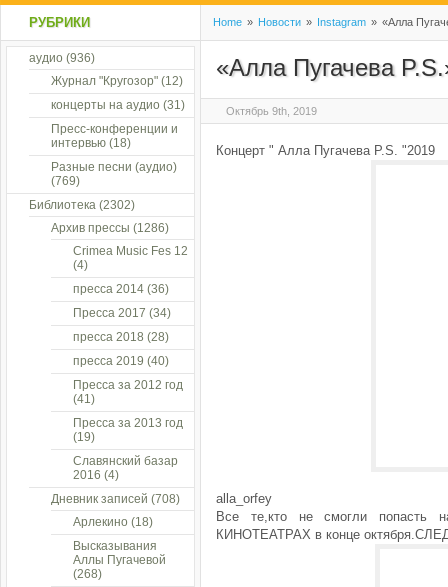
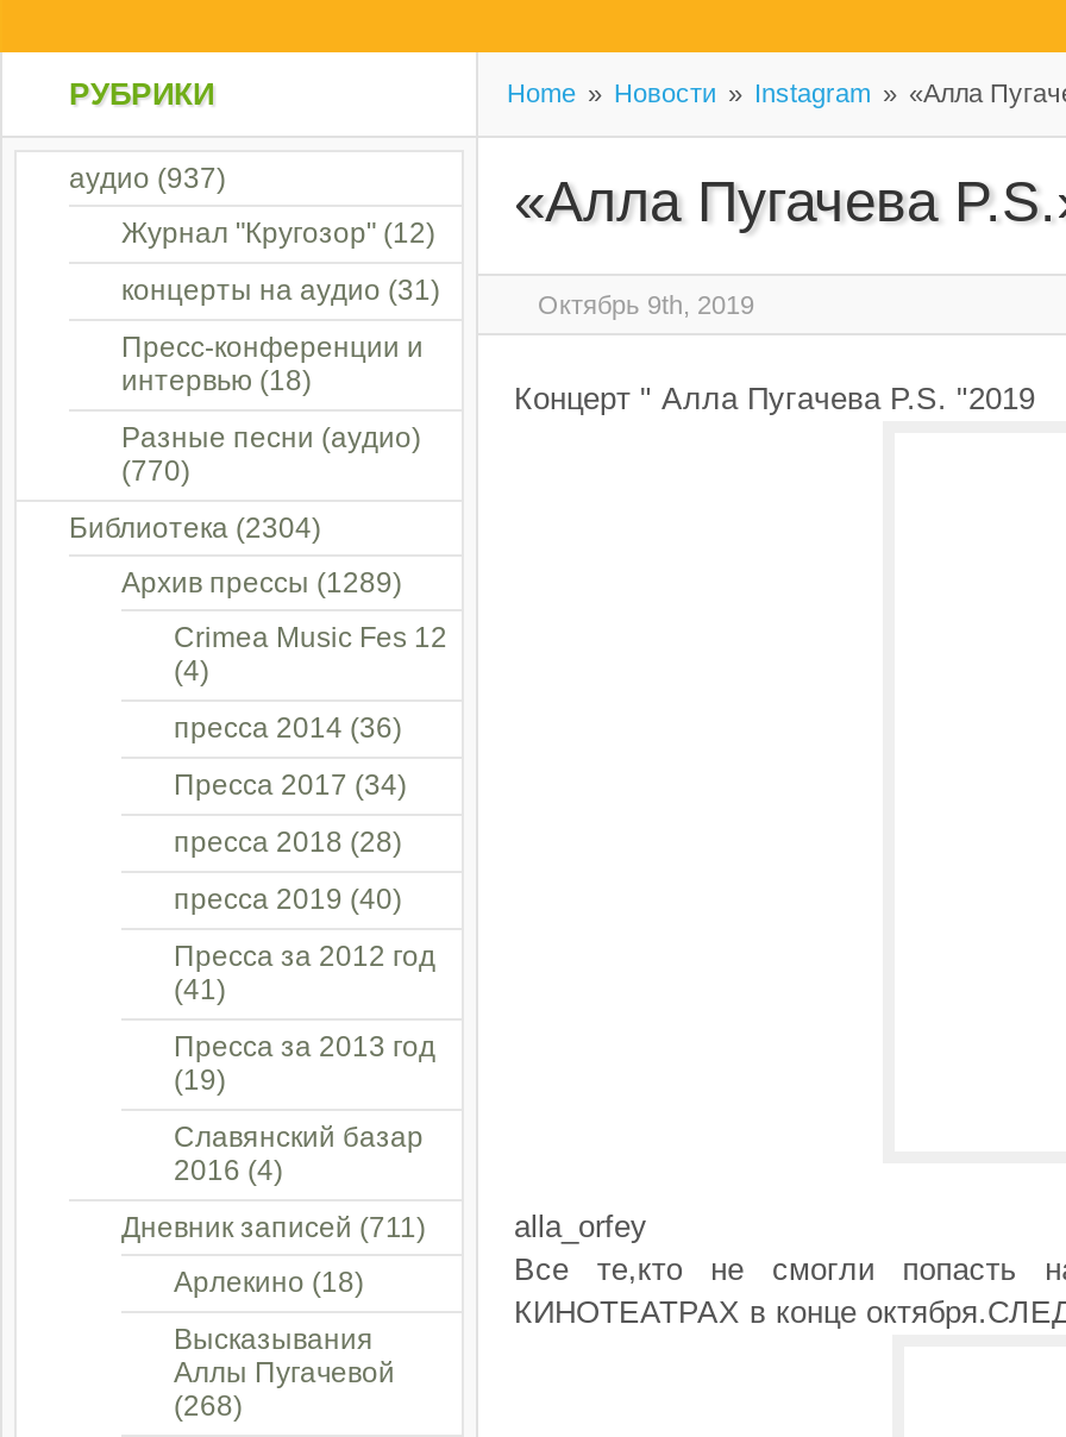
[29,51,95,65] аудио (936) -> [69,162,226,195] аудио (937)
[51,174,80,188] (769) -> [121,454,190,488] (770)
[29,198,135,212] Библиотека (2302) -> [69,512,321,545] Библиотека (2304)
[51,221,169,235] Архив прессы (1286) -> [121,566,402,600] Архив прессы (1289)
[51,492,180,506] Дневник записей (708) -> [121,1211,426,1244] Дневник записей (711)

